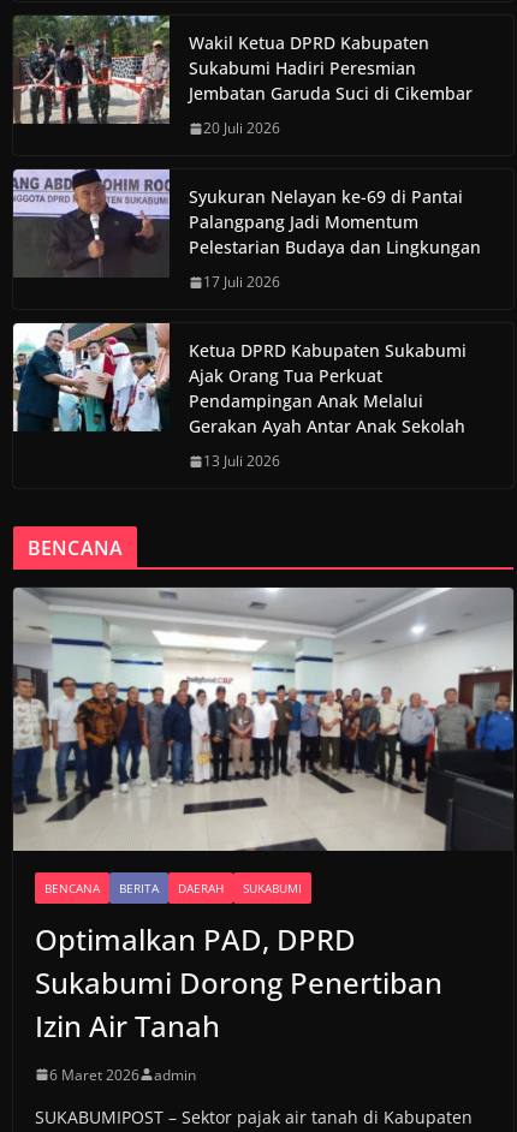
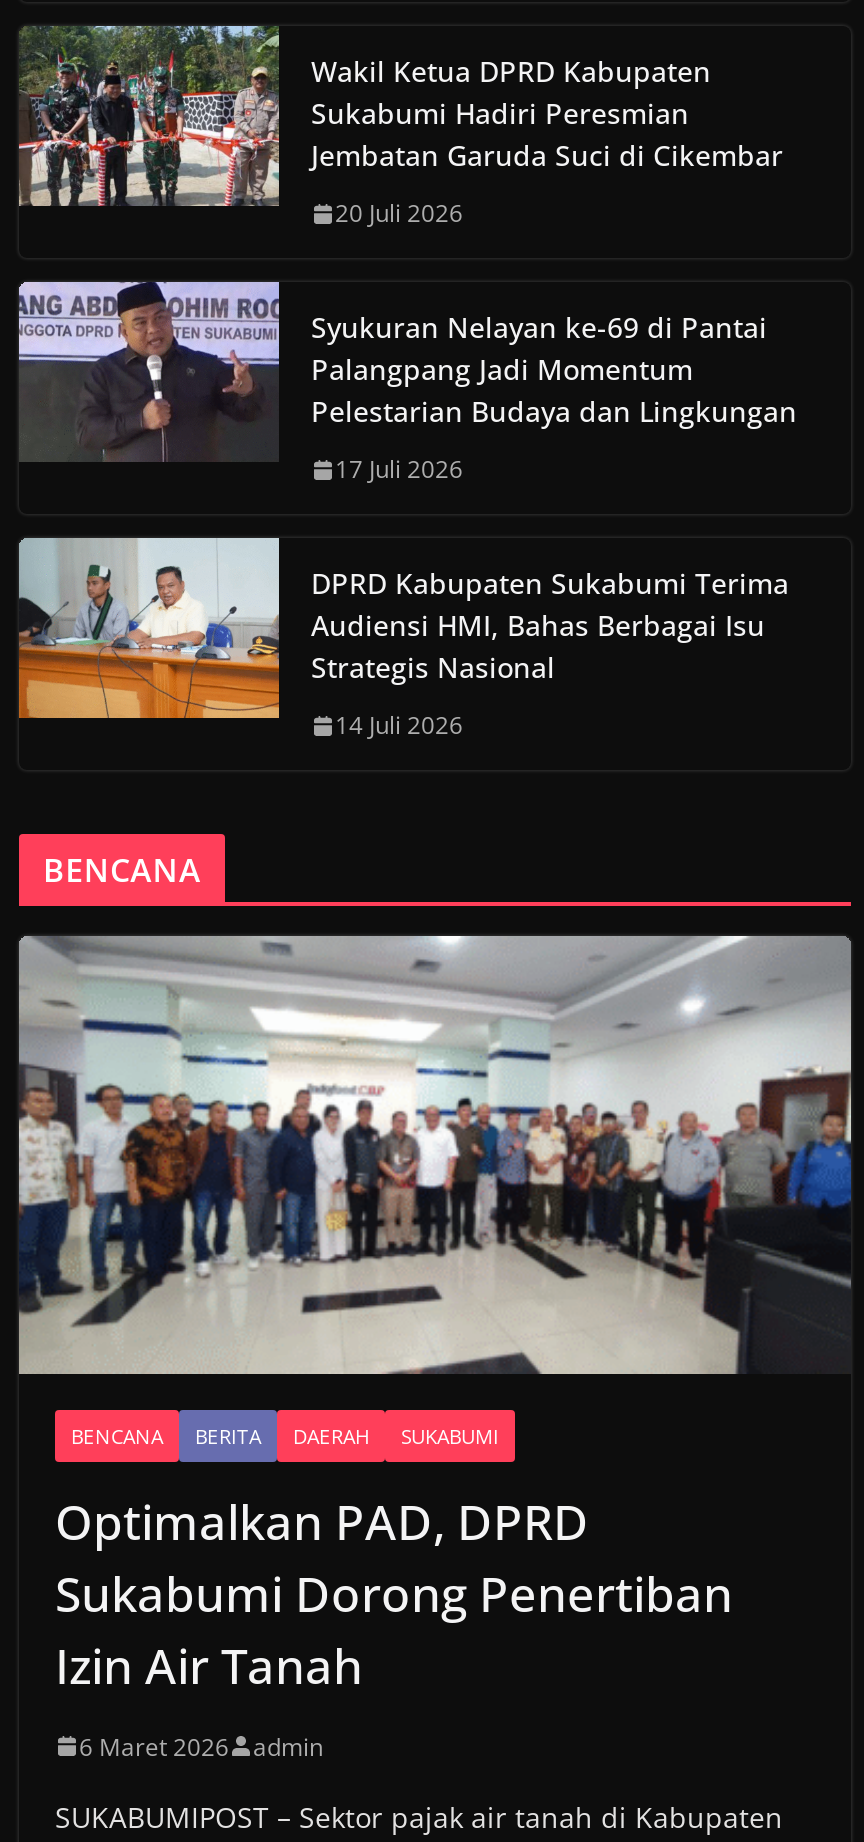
[12,322,467,438] [image] | Ketua DPRD Kabupaten Sukabumi | Ajak Orang Tua Perkuat | Pendampingan Anak Melalui | Gerakan Ayah Antar Anak Sekolah -> [17,536,789,720] [image] | DPRD Kabupaten Sukabumi Terima | Audiensi HMI, Bahas Berbagai Isu | Strategis Nasional
[203,451,280,471] 13 Juli 2026 -> [335,708,463,742] 14 Juli 2026

